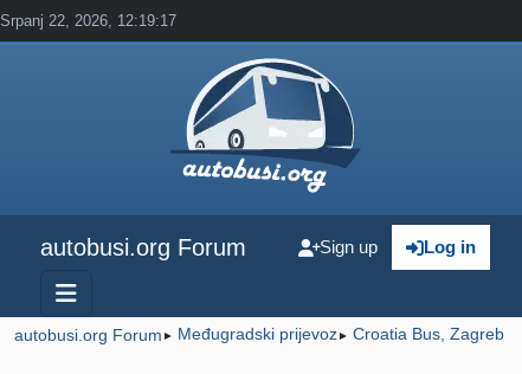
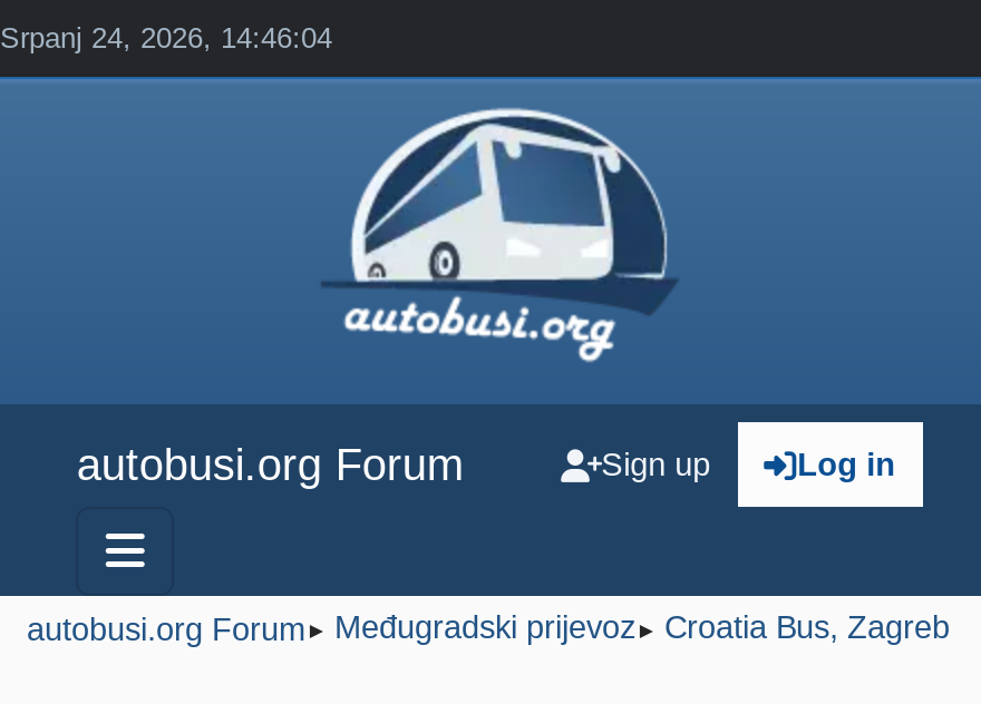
[0,12,176,30] Srpanj 22, 2026, 12:19:17 -> [0,21,332,55] Srpanj 24, 2026, 14:46:04

